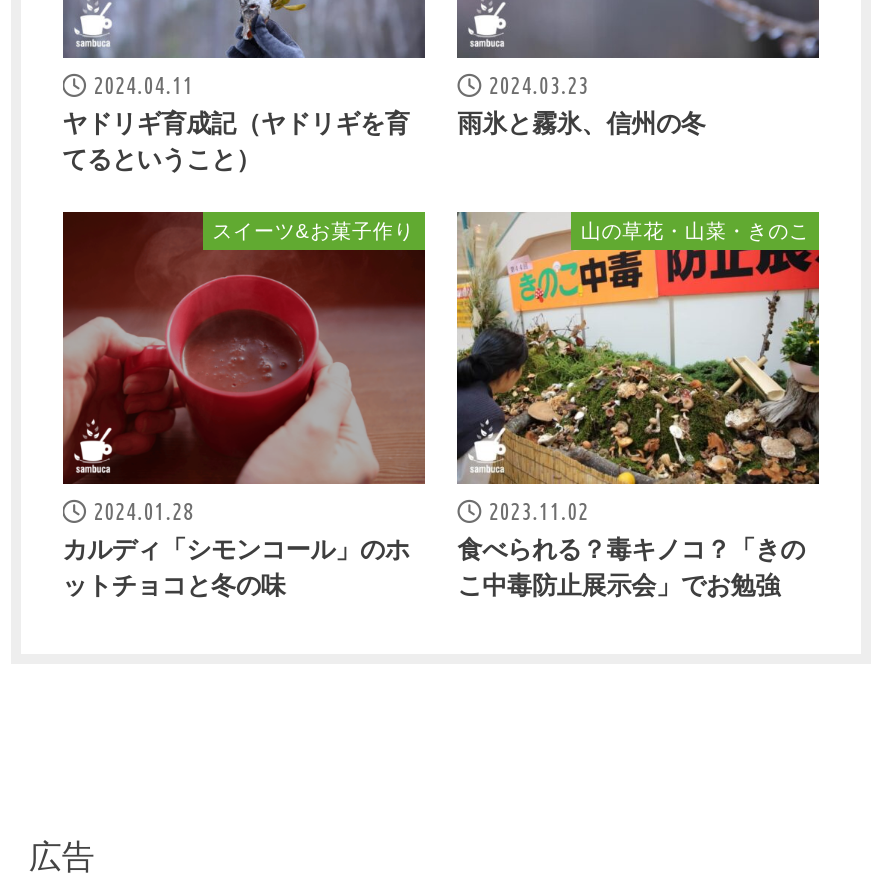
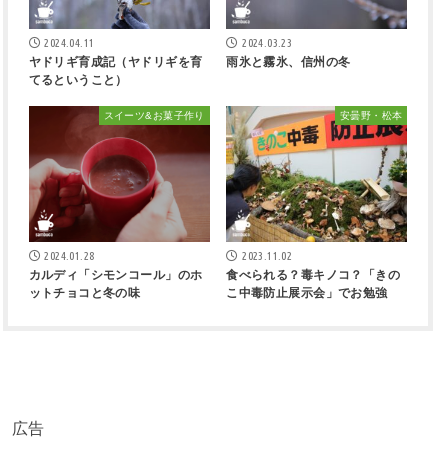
[581,219,810,241] 山の草花・山菜・きのこ -> [340,110,402,121] 安曇野・松本

